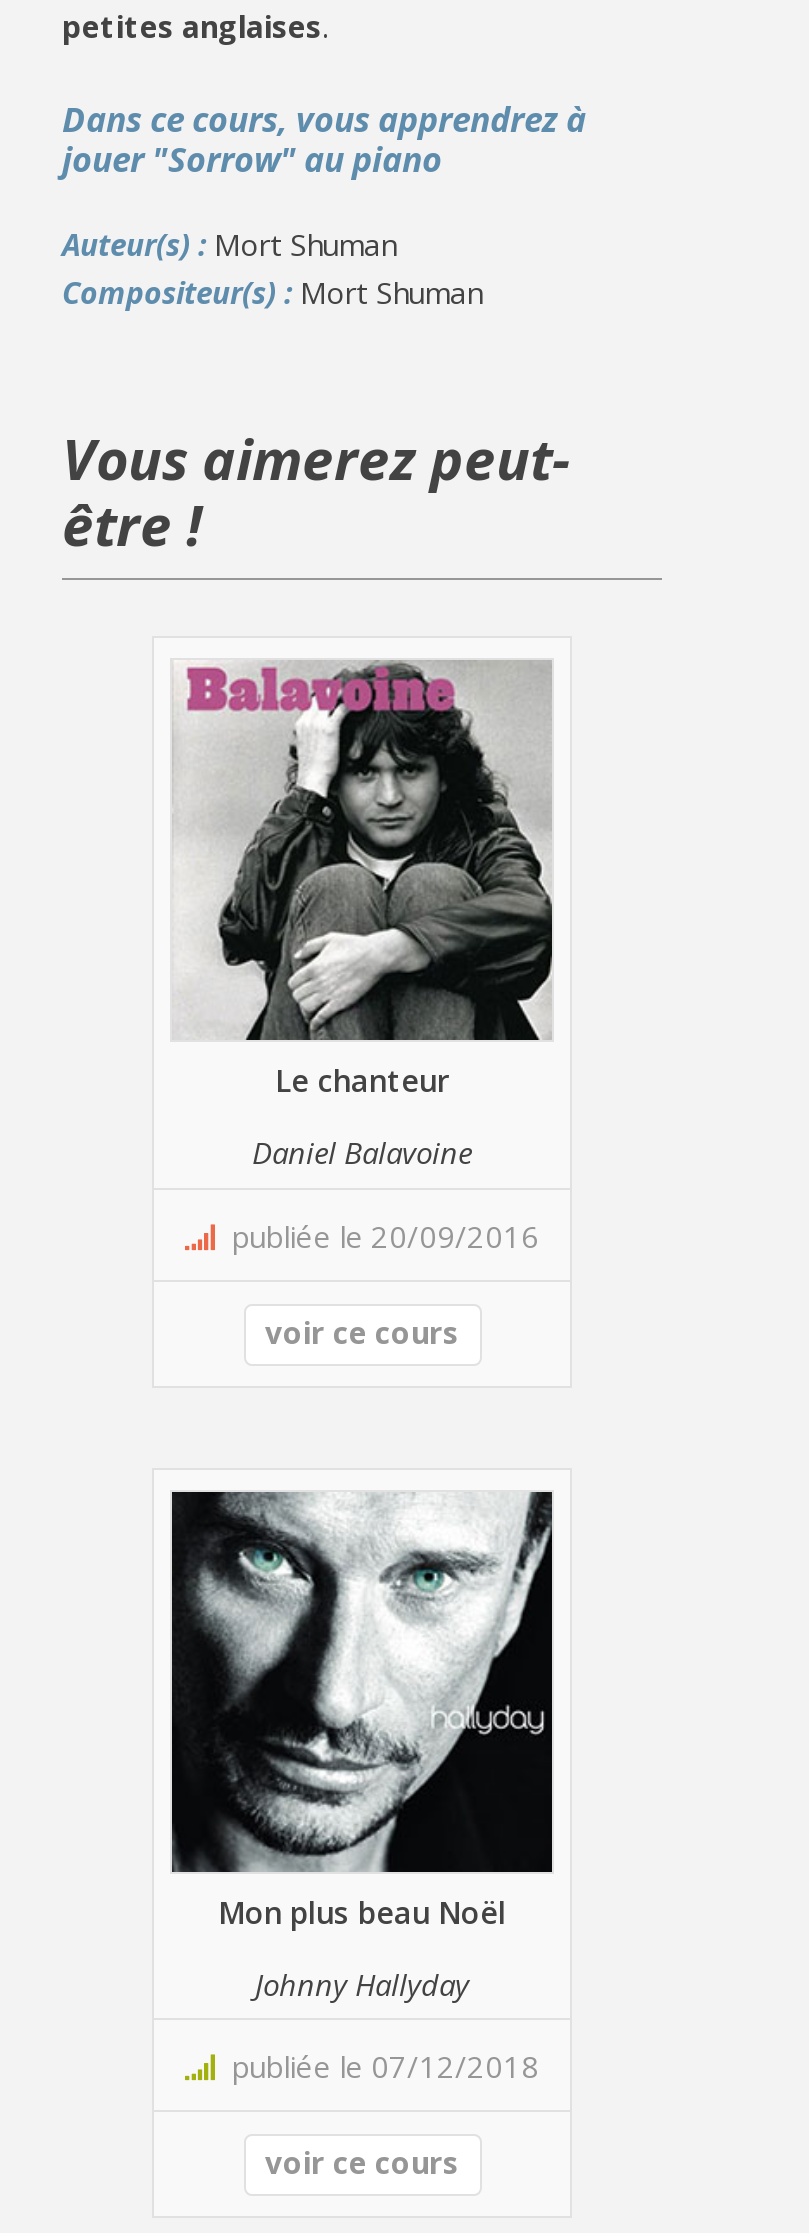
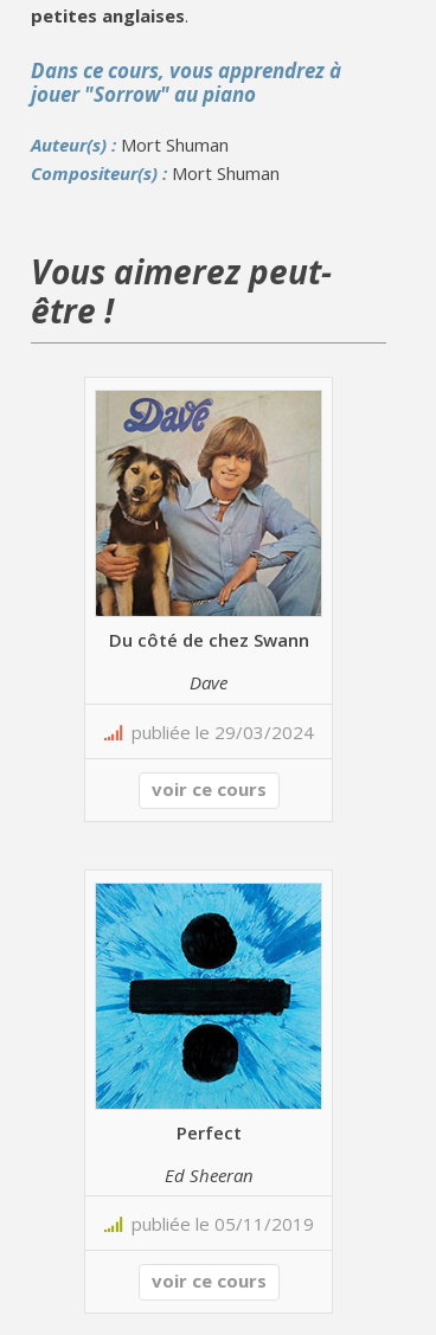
[172,662,552,1100] [image] | Le chanteur -> [95,391,322,652] [image] | Du côté de chez Swann
[252,1132,472,1172] Daniel Balavoine -> [190,671,227,694] Dave
[215,1216,539,1256] publiée le 20/09/2016 -> [121,720,313,744] publiée le 29/03/2024
[170,1490,554,1932] [image] | Mon plus beau Noël -> [95,882,322,1144] [image] | Perfect
[255,1964,469,2004] Johnny Hallyday -> [164,1163,253,1187] Ed Sheeran
[215,2046,539,2086] publiée le 07/12/2018 -> [121,1212,313,1236] publiée le 05/11/2019

